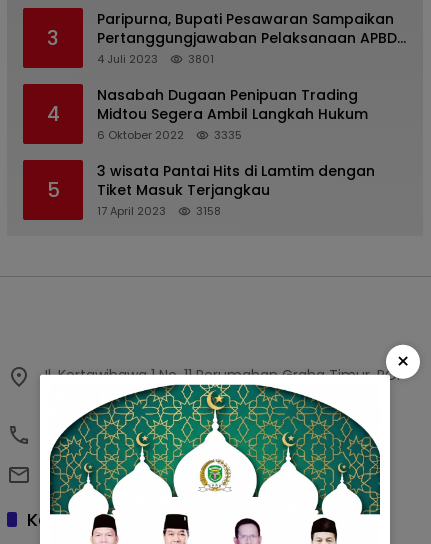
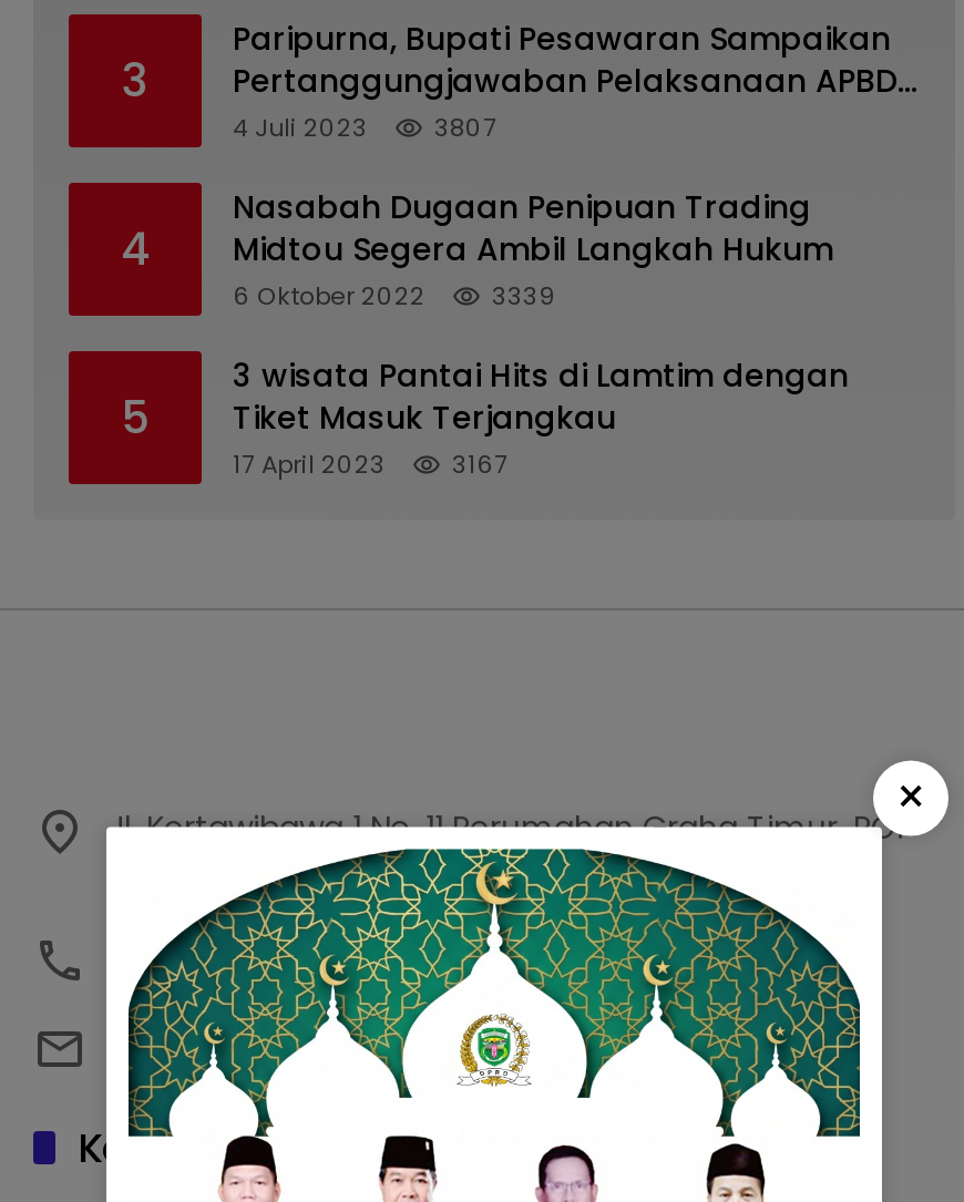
[188,51,214,67] 3801 -> [434,110,496,145] 3807
[97,127,242,143] 6 Oktober 2022 3335 -> [233,278,554,314] 6 Oktober 2022 3339
[97,203,221,219] 17 April 2023 3158 -> [233,446,507,482] 17 April 2023 3167

